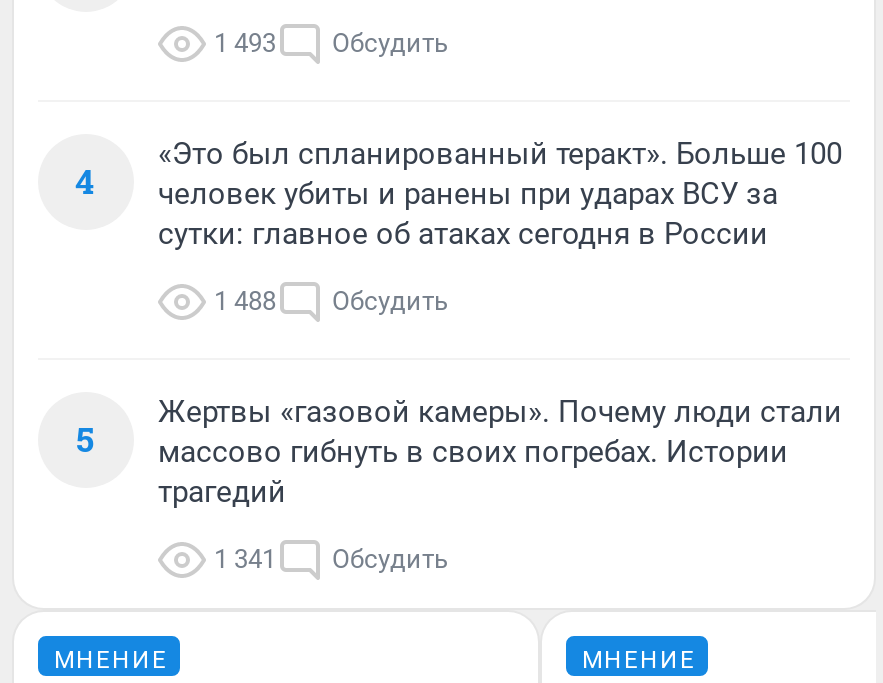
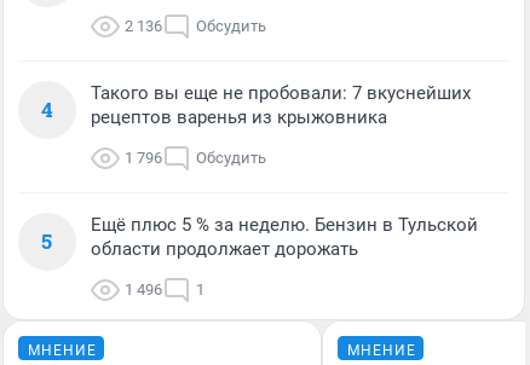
[214,27,448,57] 1 493 Обсудить -> [125,17,266,35] 2 136 Обсудить
[158,135,842,251] «Это был спланированный теракт». Больше 100 | человек убиты и ранены при ударах ВСУ за | сутки: главное об атаках сегодня в России -> [91,82,471,128] Такого вы еще не пробовали: 7 вкуснейших | рецептов варенья из крыжовника
[214,285,448,315] 1 488 Обсудить -> [125,148,266,166] 1 796 Обсудить
[158,393,842,509] Жертвы «газовой камеры». Почему люди стали | массово гибнуть в своих погребах. Истории | трагедий -> [91,214,478,259] Ещё плюс 5 % за неделю. Бензин в Тульской | области продолжает дорожать
[214,543,448,573] 1 341 | Обсудить -> [125,280,204,298] 1 496 | 1

